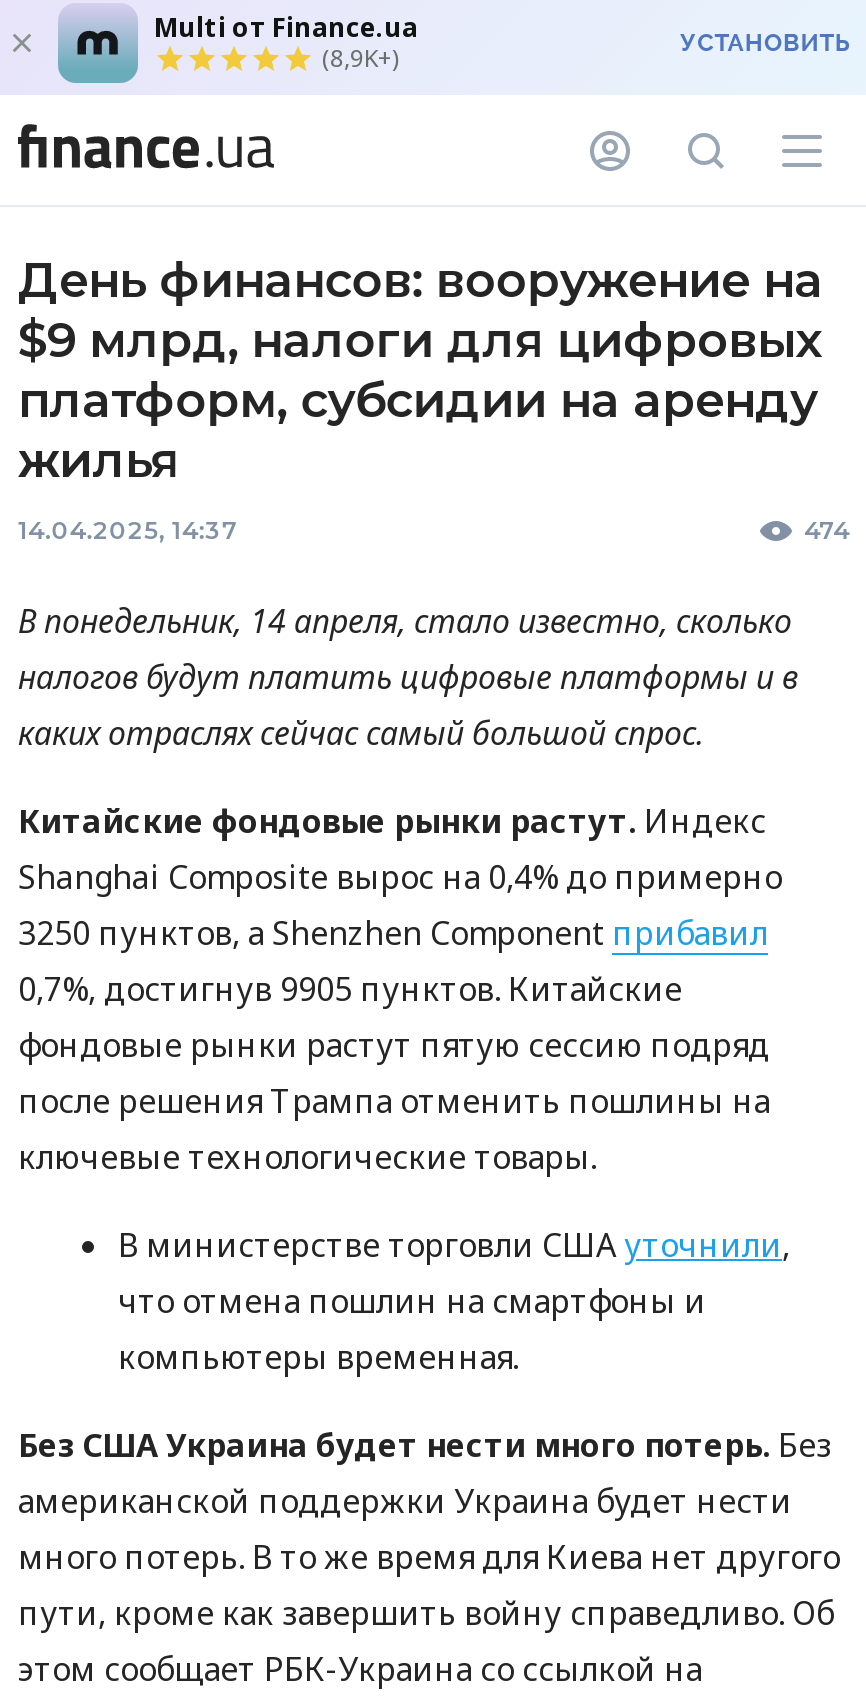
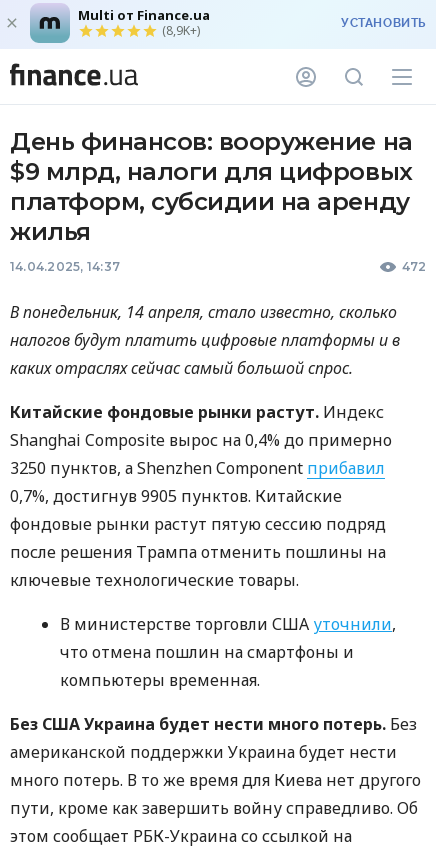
[805,515,850,545] 474 -> [402,259,426,274] 472

